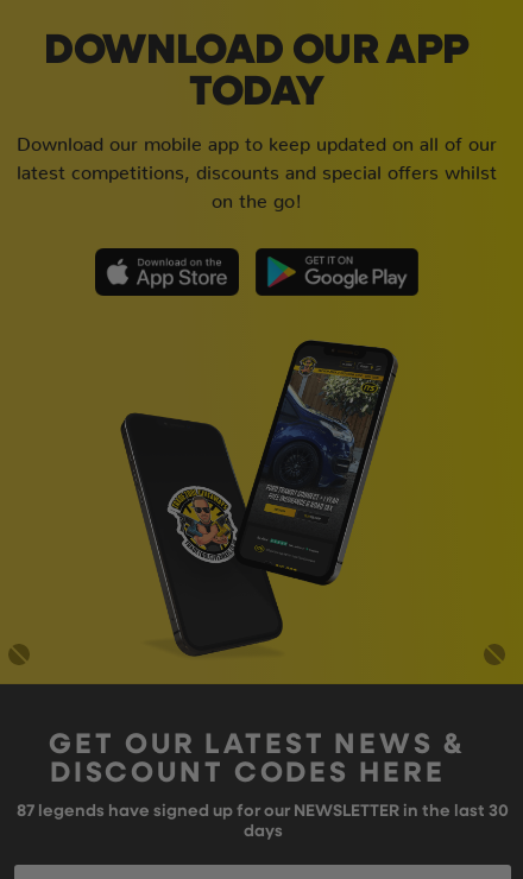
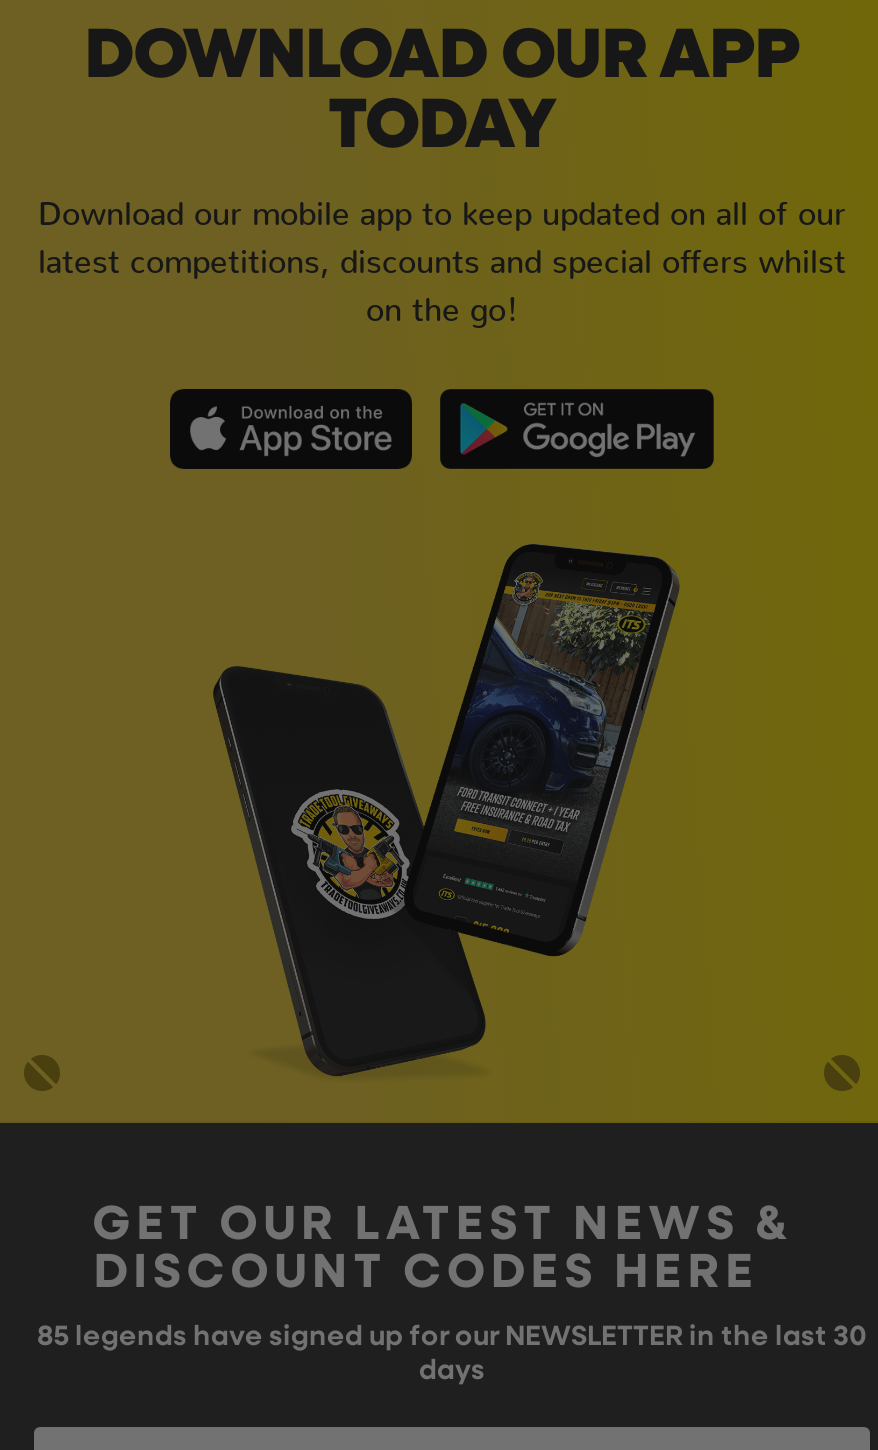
[17,803,509,821] 87 legends have signed up for our NEWSLETTER in the last 30 -> [37,1322,867,1352] 85 legends have signed up for our NEWSLETTER in the last 30

